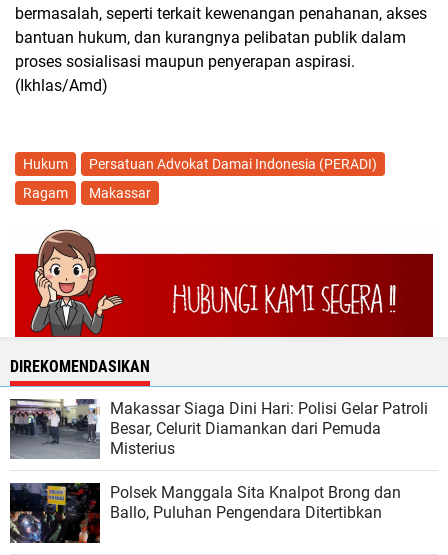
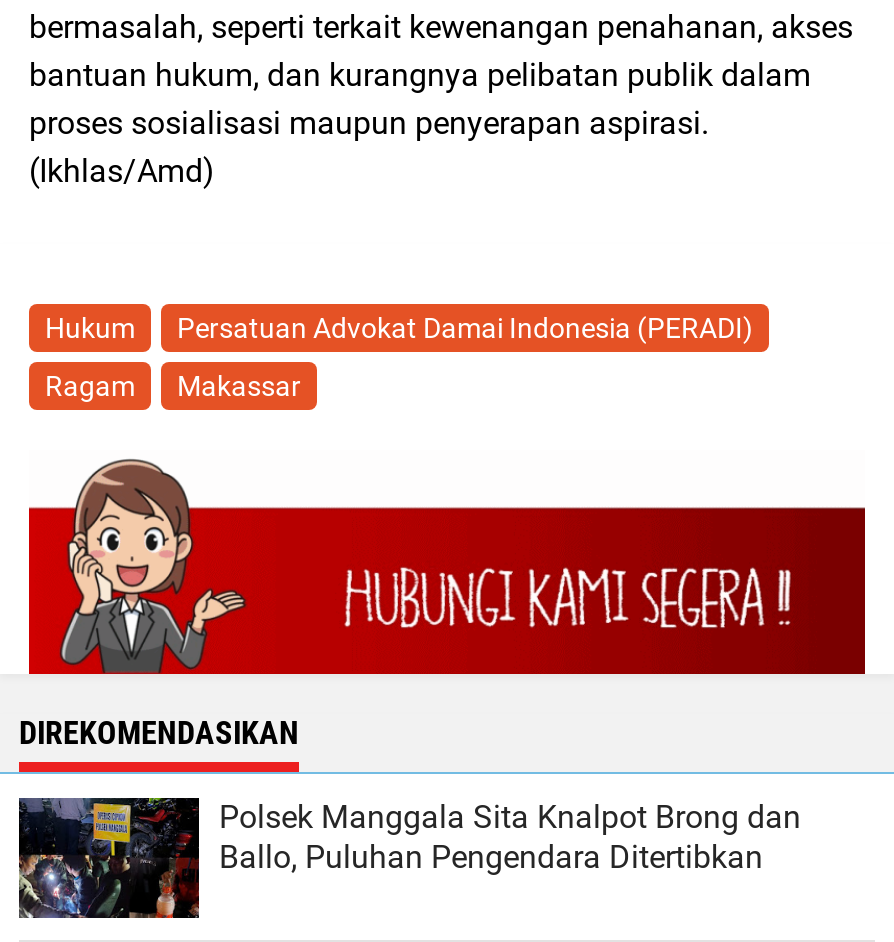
[9,399,428,458] [image] | Makassar Siaga Dini Hari: Polisi Gelar Patroli | Besar, Celurit Diamankan dari Pemuda | Misterius -> none

